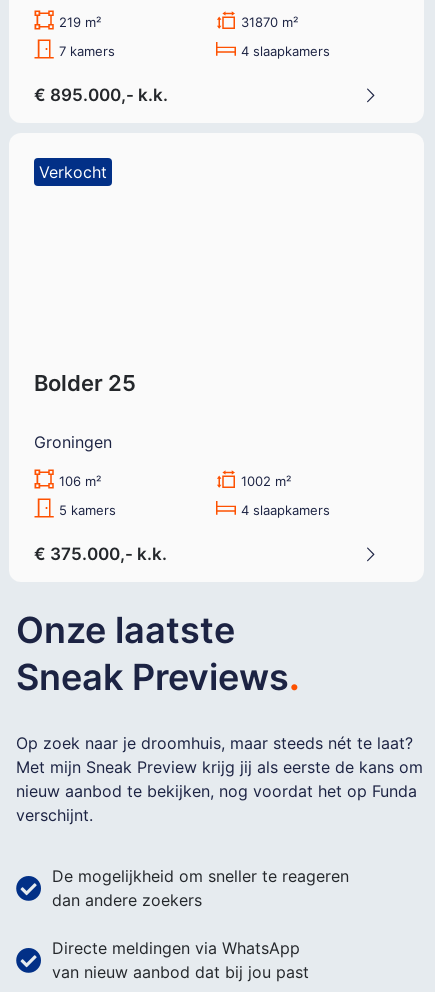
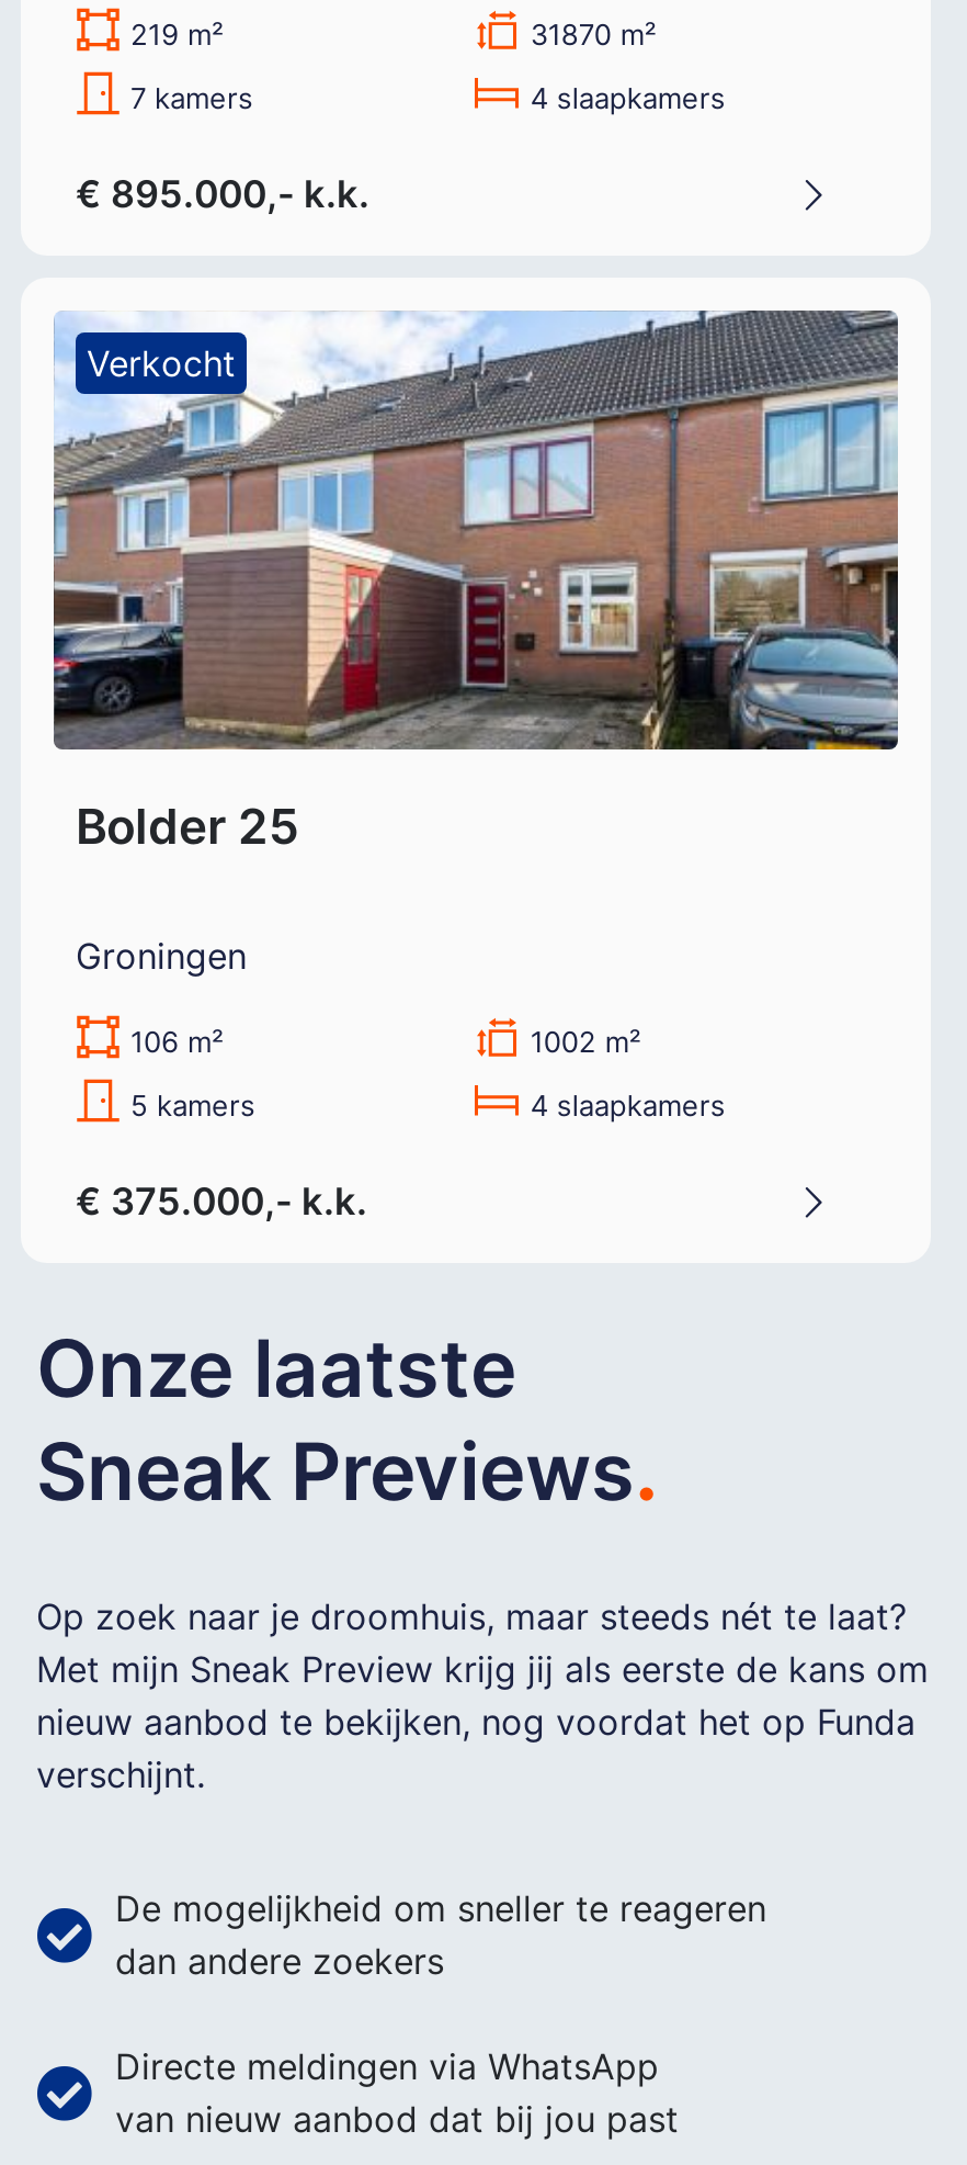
none -> [52,308,900,752] [image]

